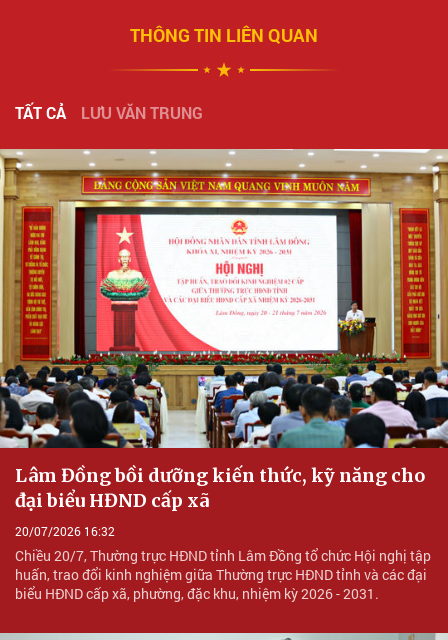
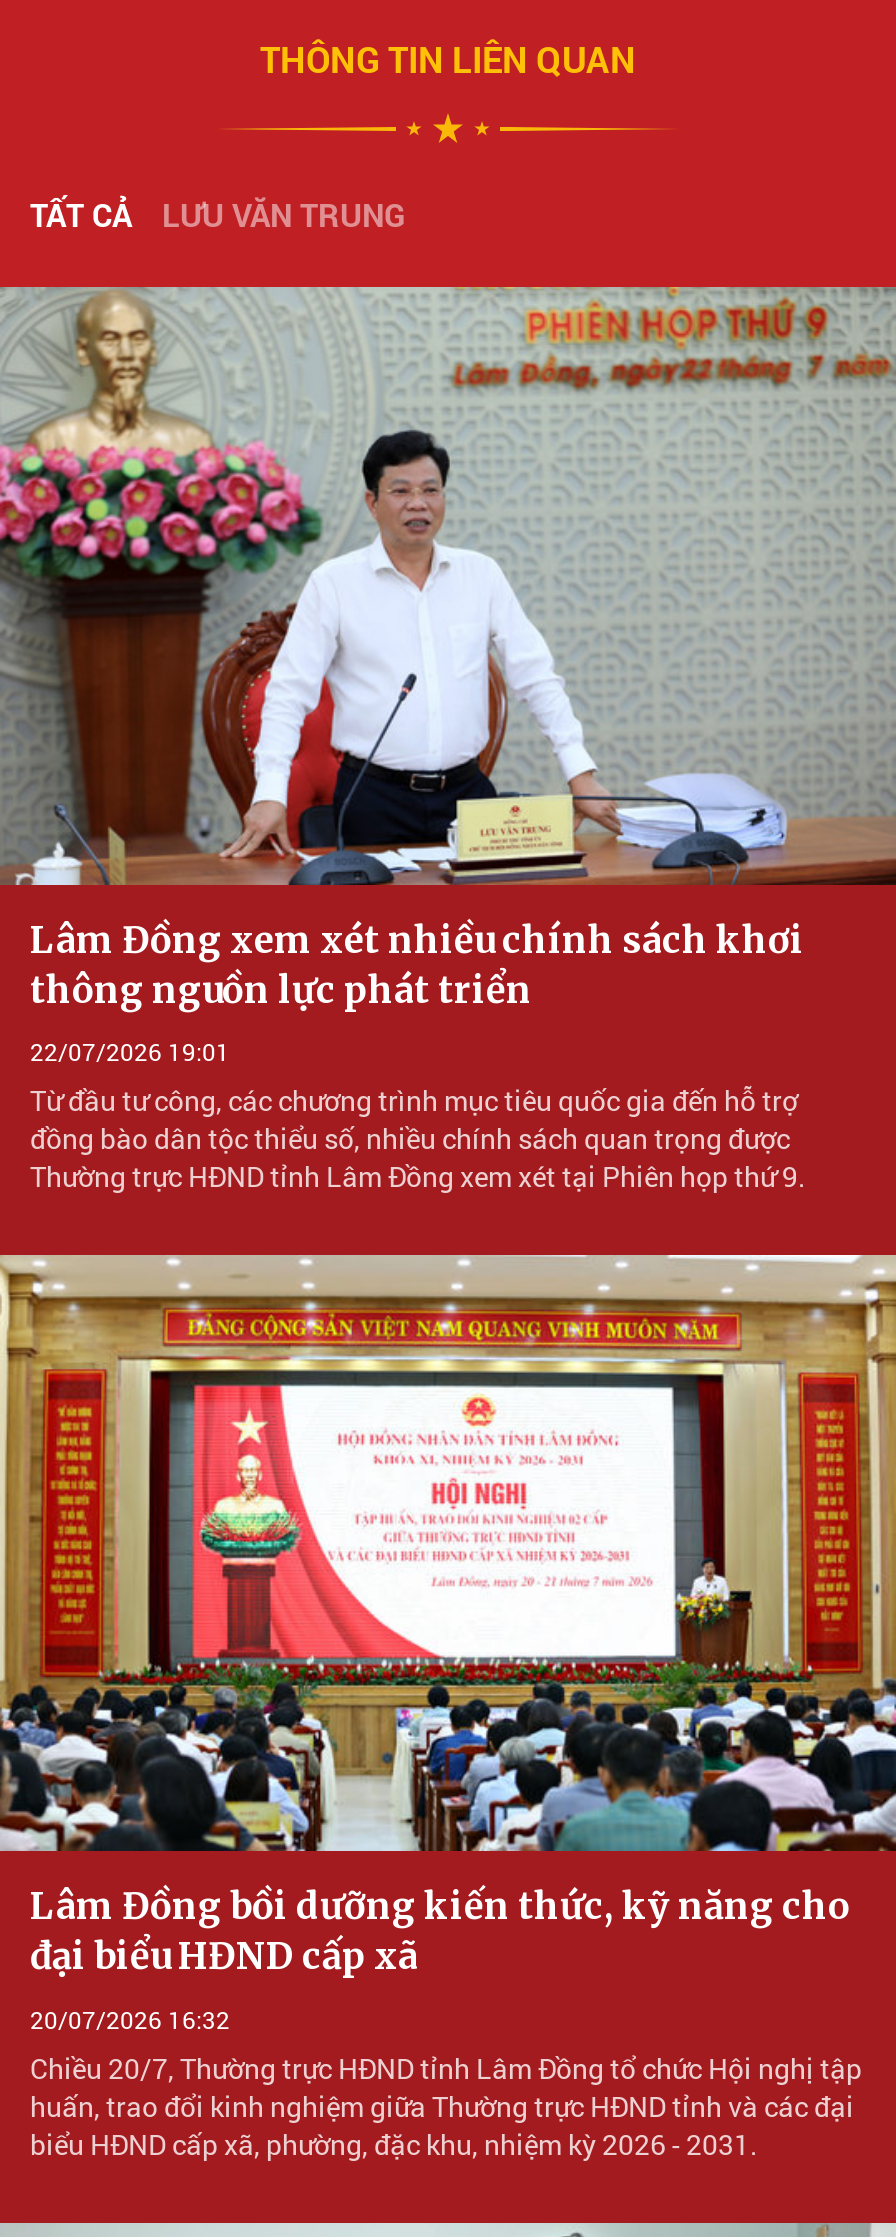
none -> [6,287,890,1195] [image] | Lâm Đồng xem xét nhiều chính sách khơi | thông nguồn lực phát triển | 22/07/2026 19:01 | Từ đầu tư công, các chương trình mục tiêu quốc gia đến hỗ trợ | đồng bào dân tộc thiểu số, nhiều chính sách quan trọng được | Thường trực HĐND tỉnh Lâm Đồng xem xét tại Phiên họp thứ 9.

